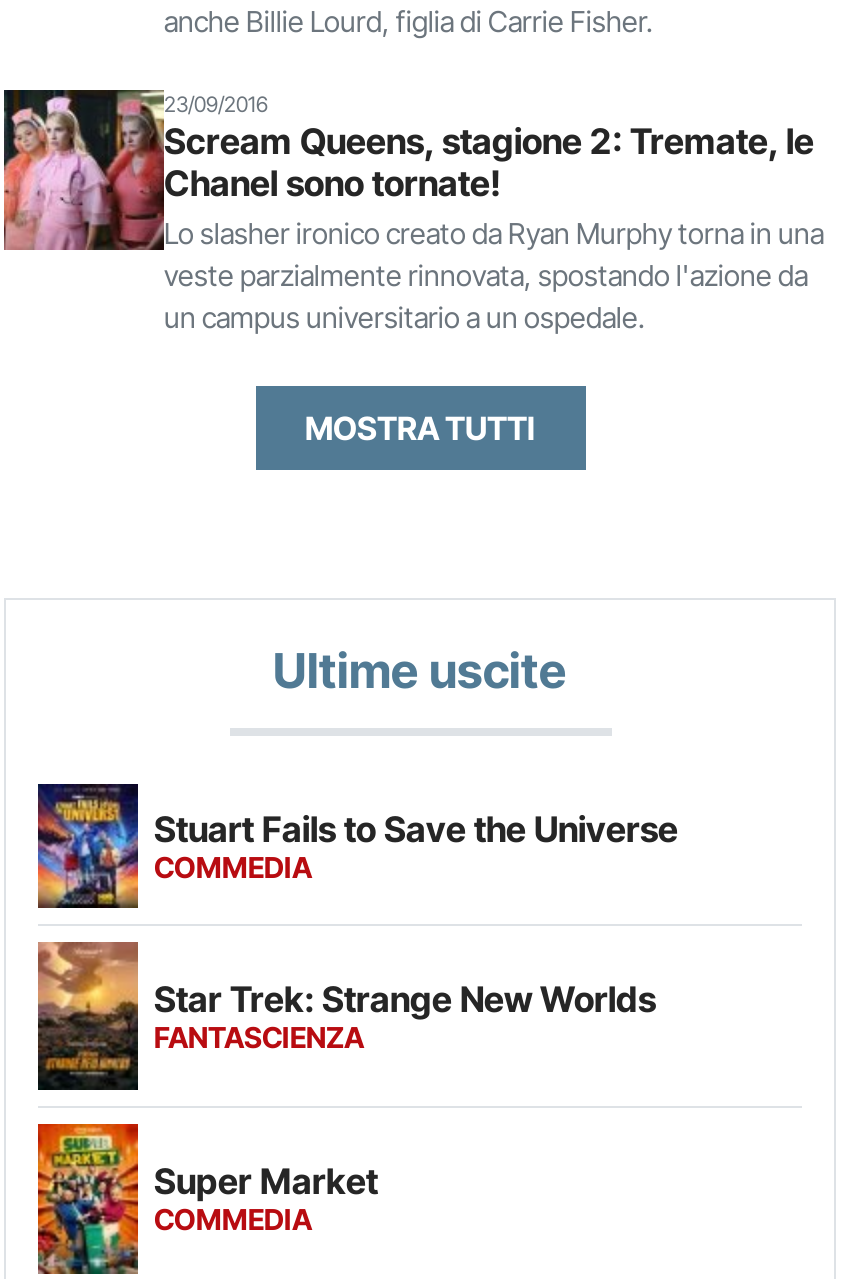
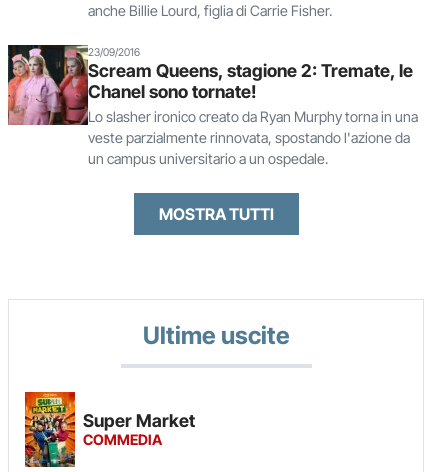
[36,782,678,1053] [image] | Stuart Fails to Save the Universe | COMMEDIA | Star Trek: Strange New Worlds | FANTASCIENZA -> none
[36,940,140,1092] [image] -> none

